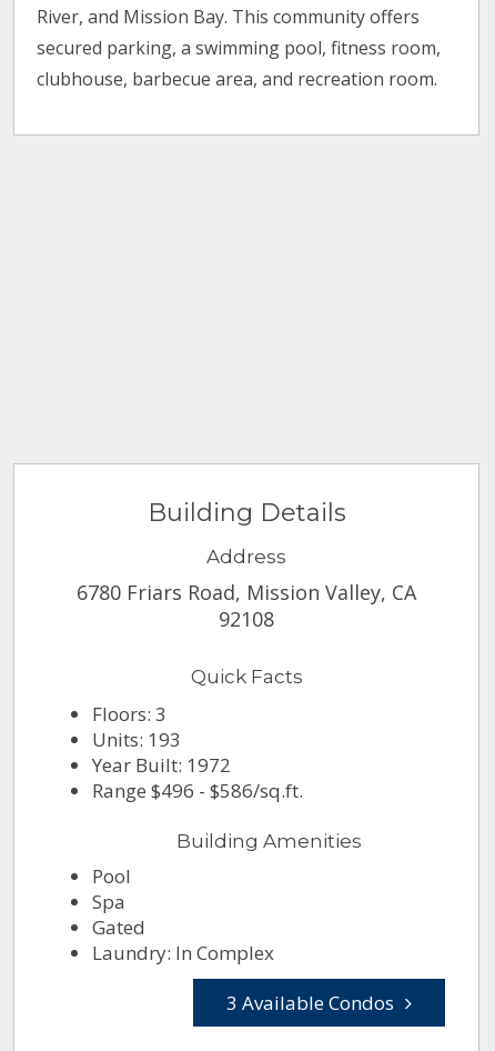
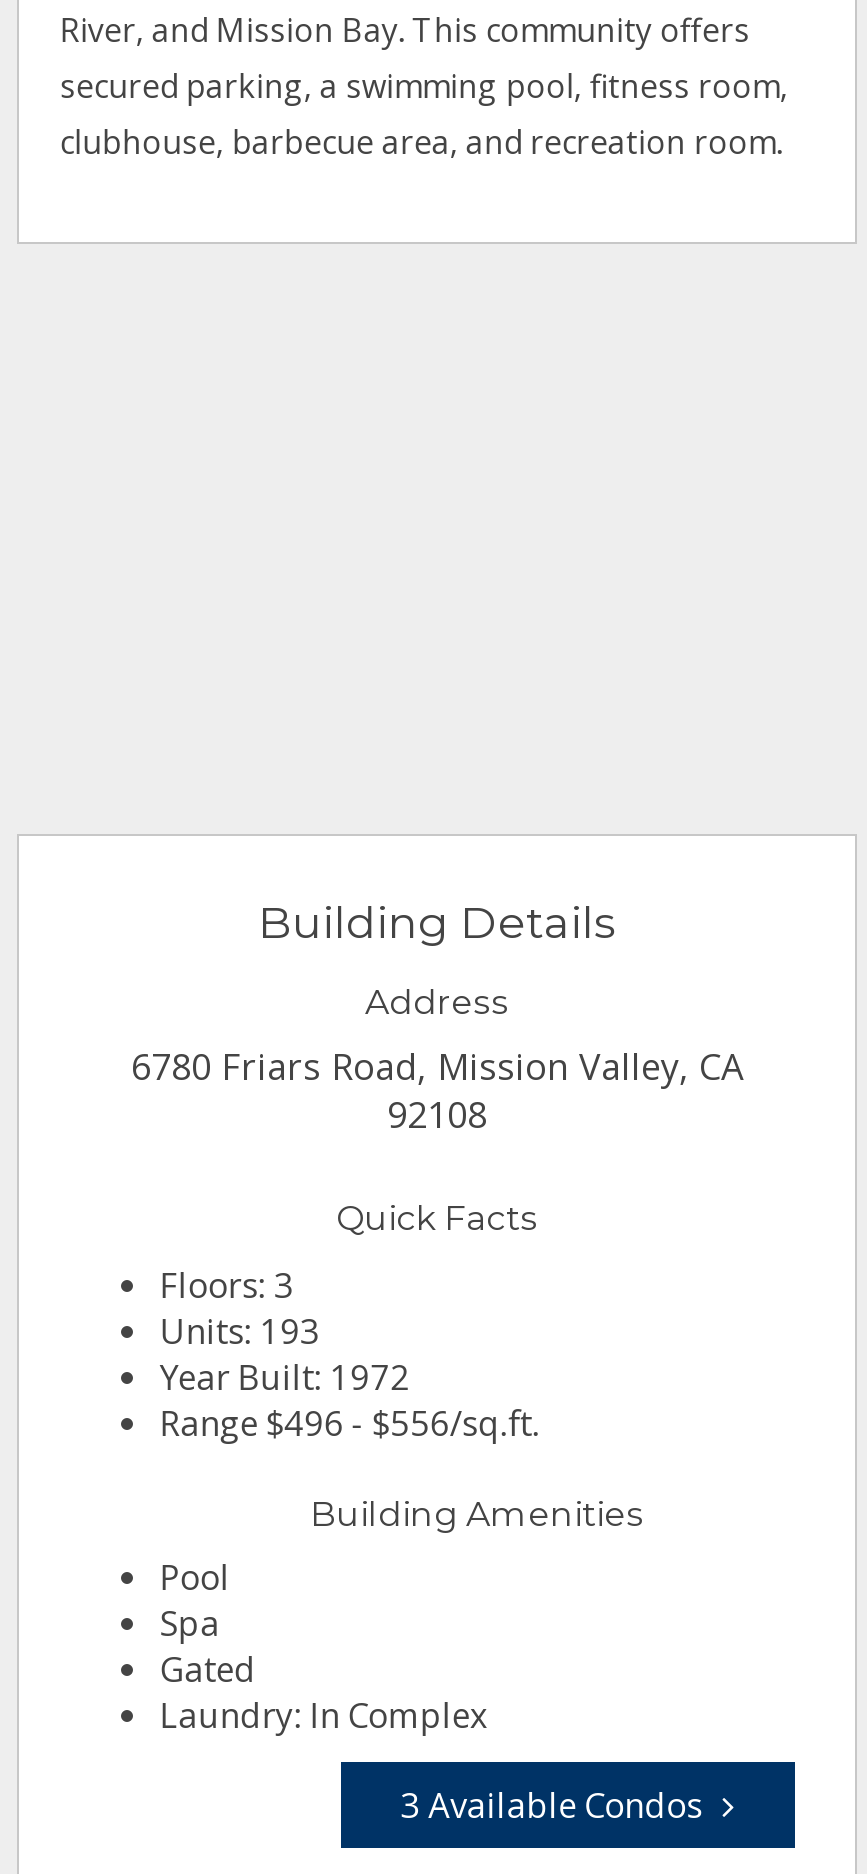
[93,778,303,803] Range $496 - $586/sq.ft. -> [160,1400,540,1446] Range $496 - $556/sq.ft.

